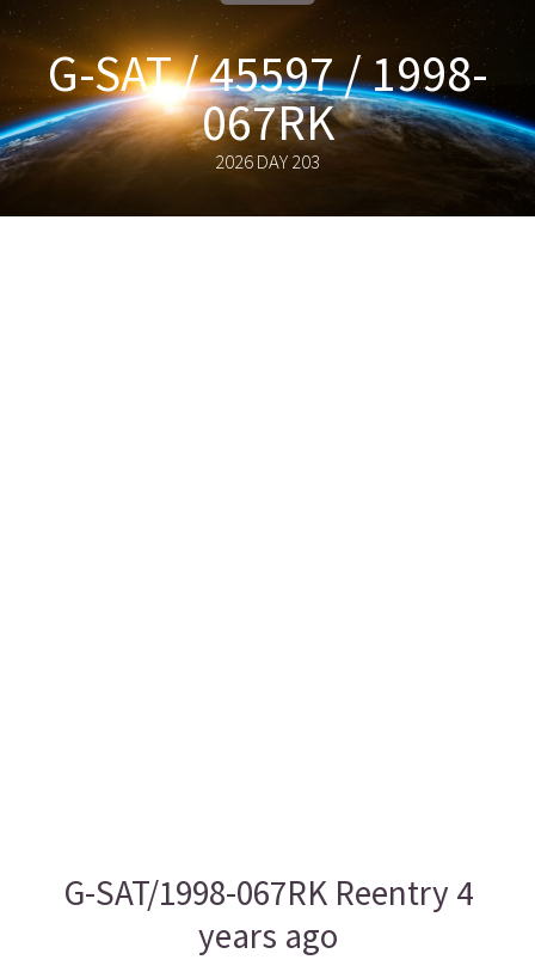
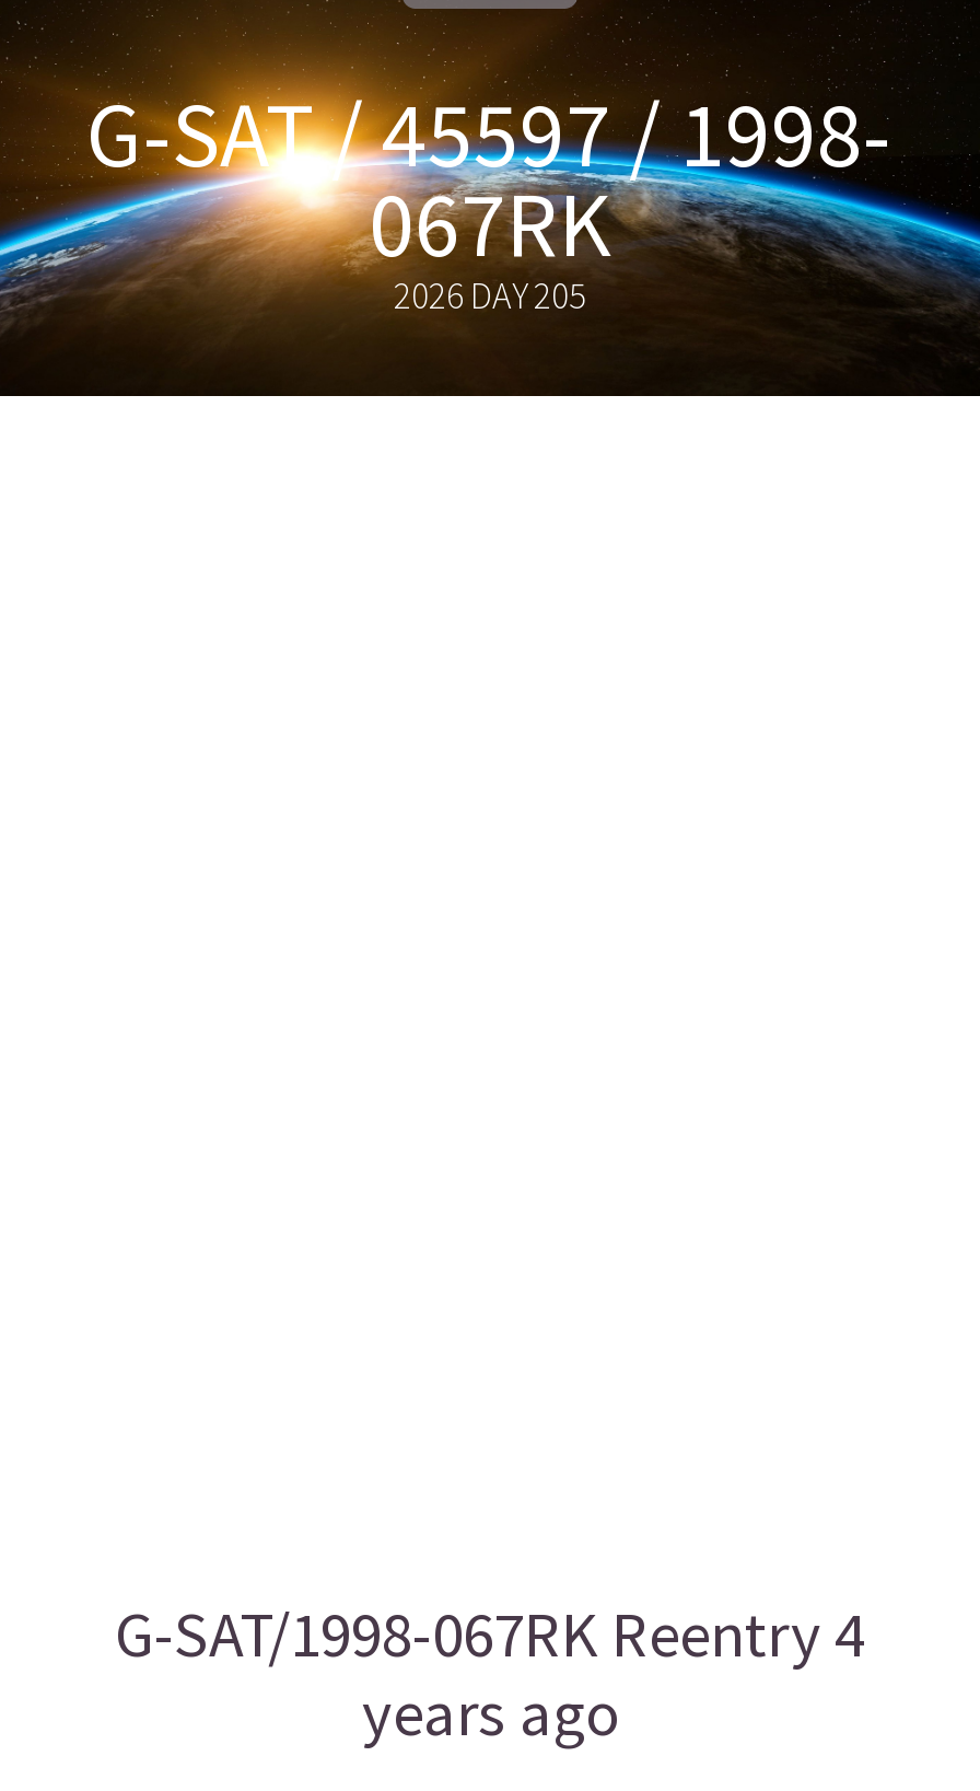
[215,149,320,174] 2026 DAY 203 -> [394,273,586,319] 2026 DAY 205

